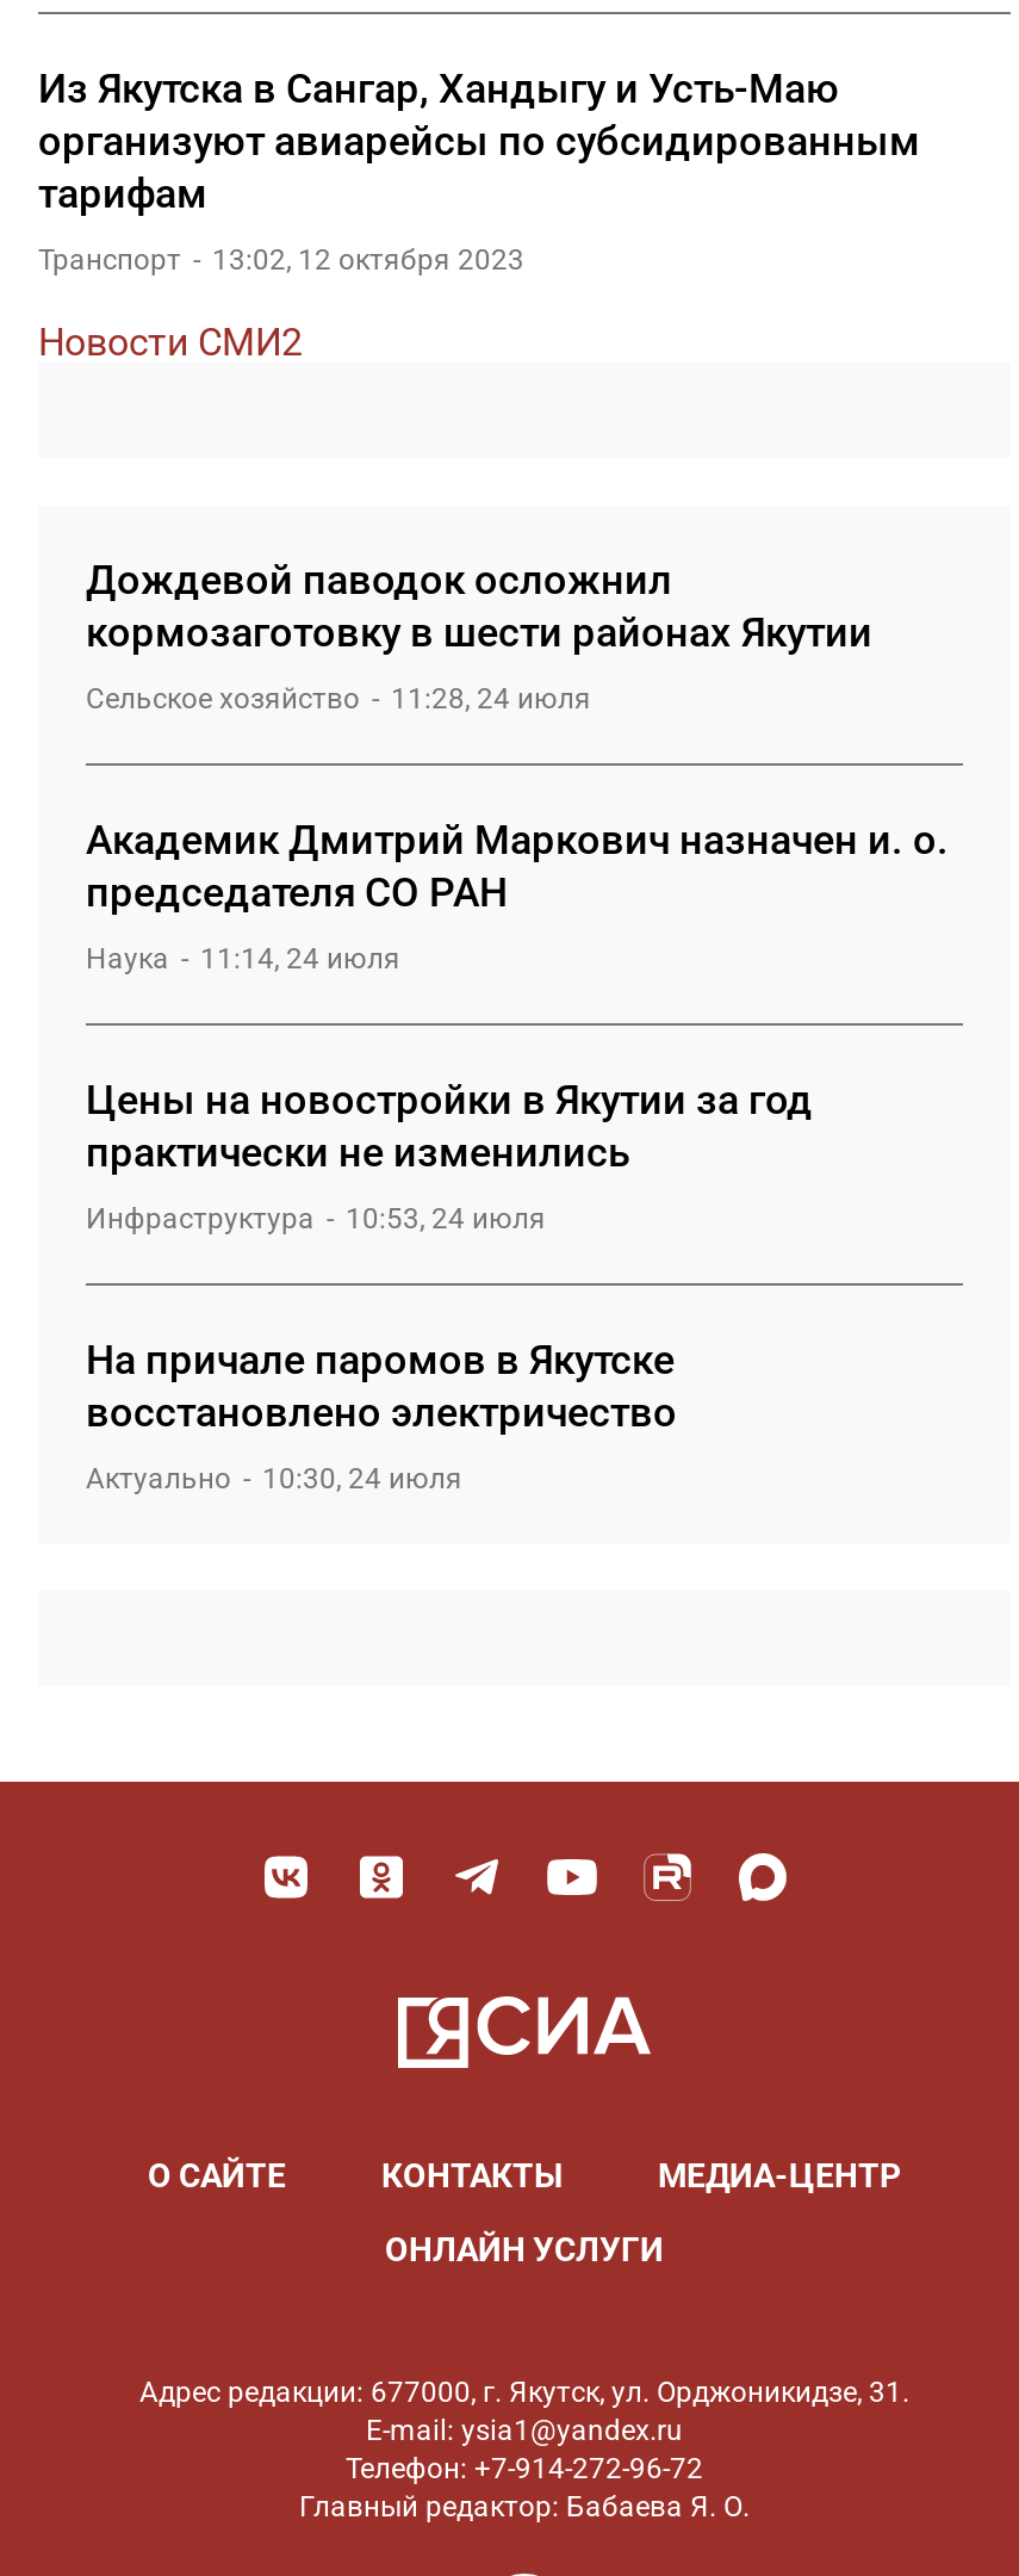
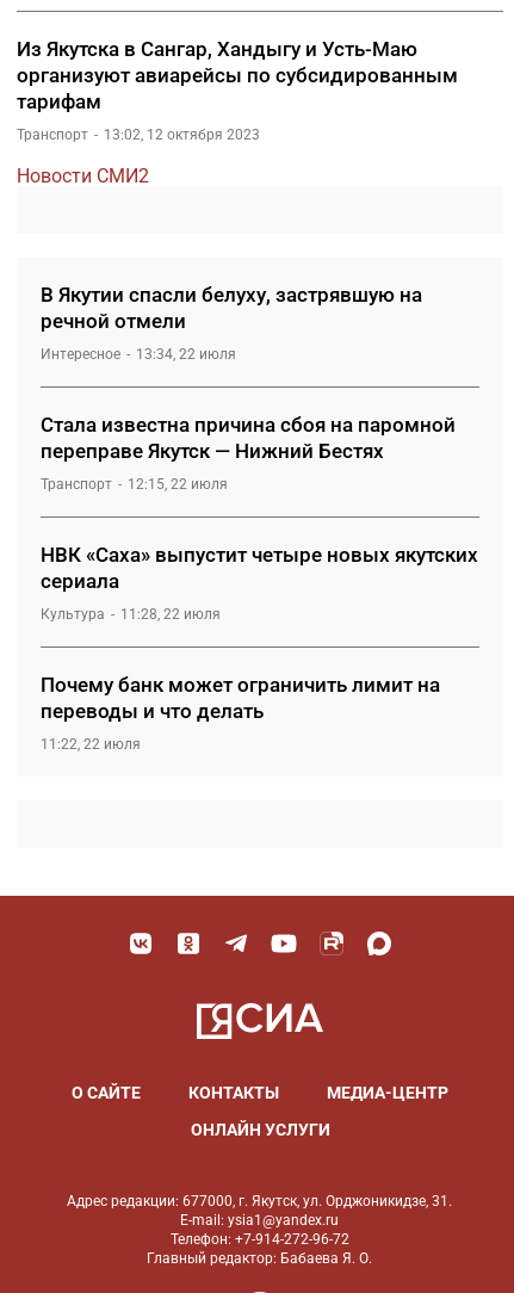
[86,556,872,656] Дождевой паводок осложнил | кормозаготовку в шести районах Якутии -> [41,283,422,333] В Якутии спасли белуху, застрявшую на | речной отмели
[86,682,591,716] Сельское хозяйство | 11:28, 24 июля -> [41,346,236,363] Интересное | 13:34, 22 июля
[86,816,949,916] Академик Дмитрий Маркович назначен и. о. | председателя СО РАН -> [41,413,456,463] Стала известна причина сбоя на паромной | переправе Якутск — Нижний Бестях
[86,942,400,976] Наука | 11:14, 24 июля -> [41,476,228,493] Транспорт | 12:15, 22 июля
[86,1076,813,1176] Цены на новостройки в Якутии за год | практически не изменились -> [41,543,478,593] НВК «Саха» выпустит четыре новых якутских | сериала
[86,1202,546,1236] Инфраструктура | 10:53, 24 июля -> [41,606,221,623] Культура | 11:28, 22 июля
[86,1336,677,1436] На причале паромов в Якутске | восстановлено электричество -> [41,673,440,723] Почему банк может ограничить лимит на | переводы и что делать
[86,1462,462,1496] Актуально | 10:30, 24 июля -> [41,736,141,753] 11:22, 22 июля

